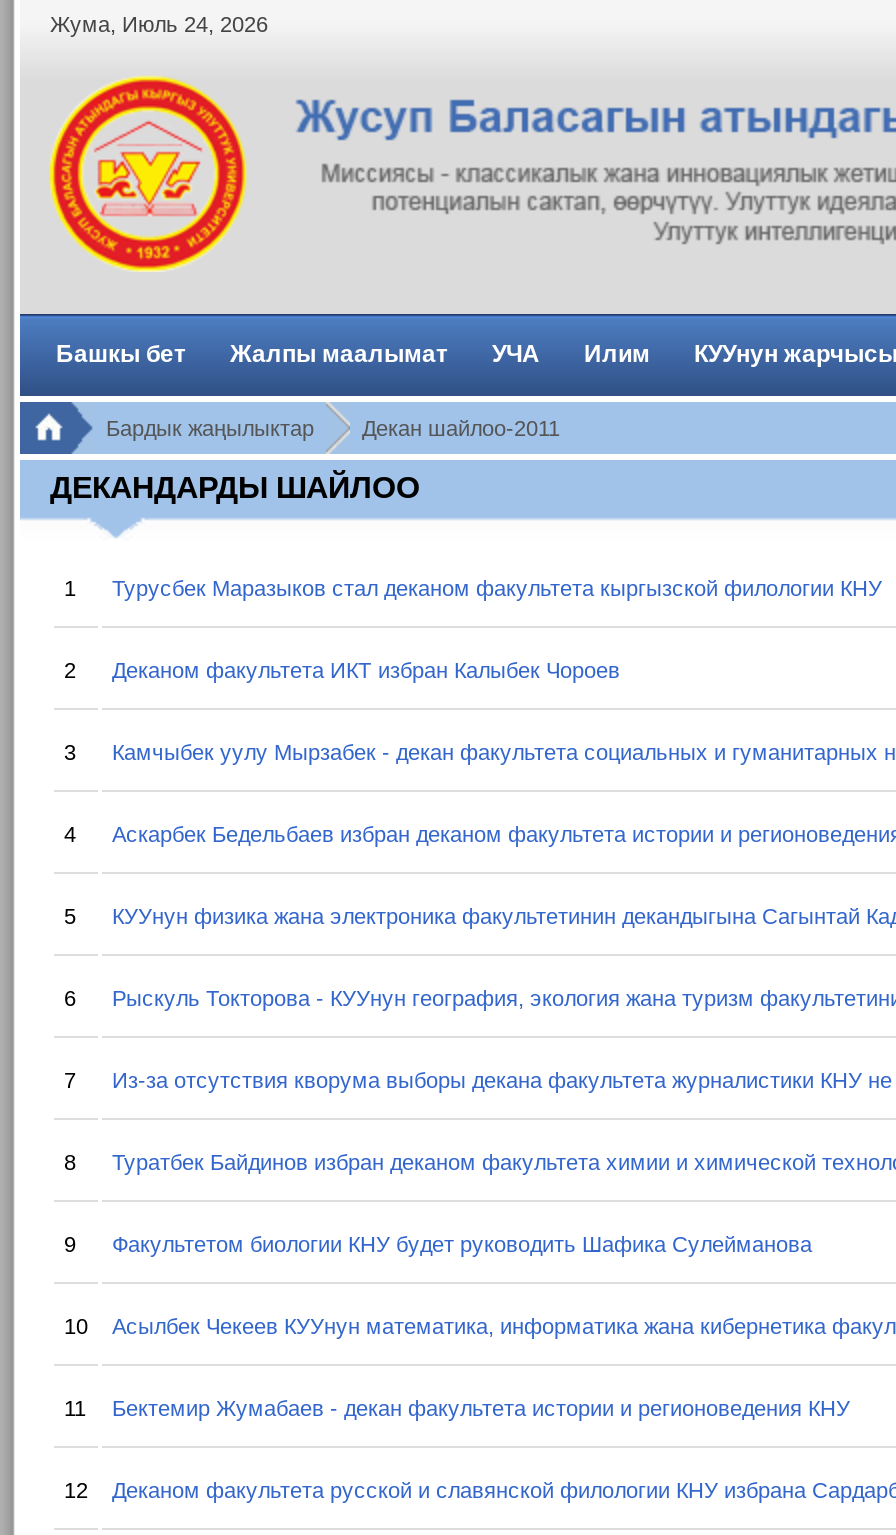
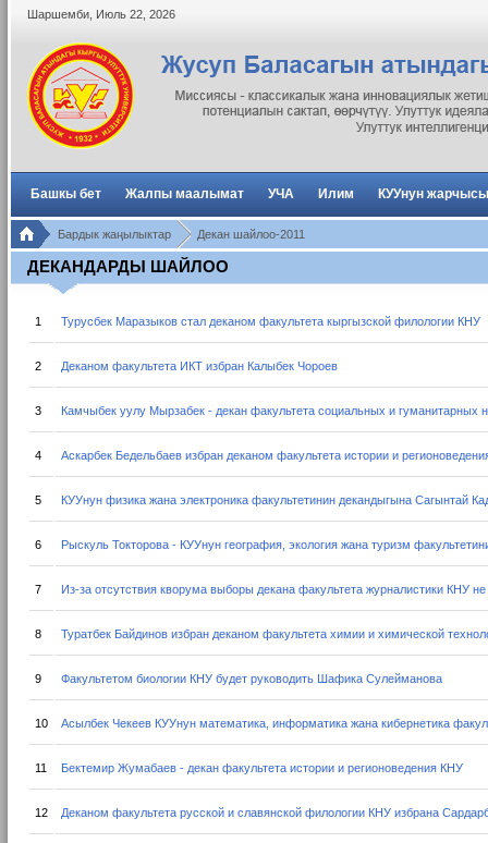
[50,12,268,36] Жума, Июль 24, 2026 -> [27,8,175,21] Шаршемби, Июль 22, 2026

